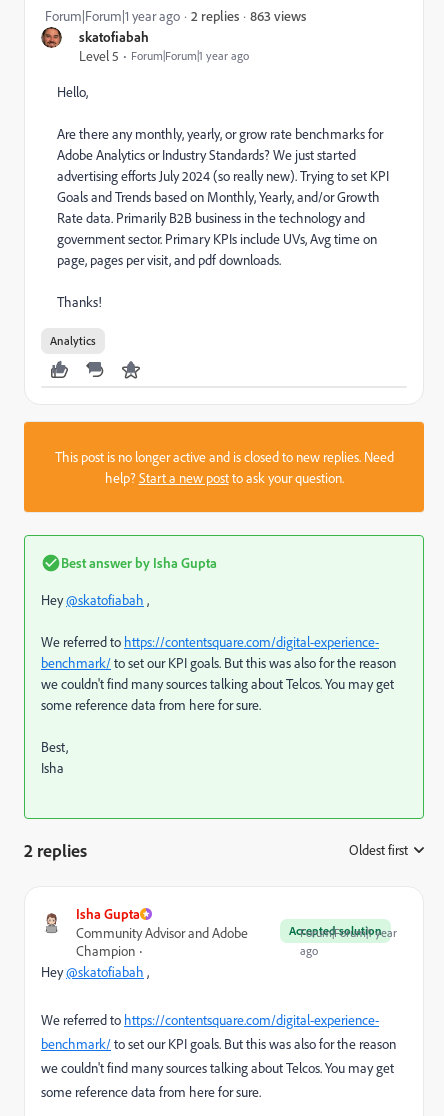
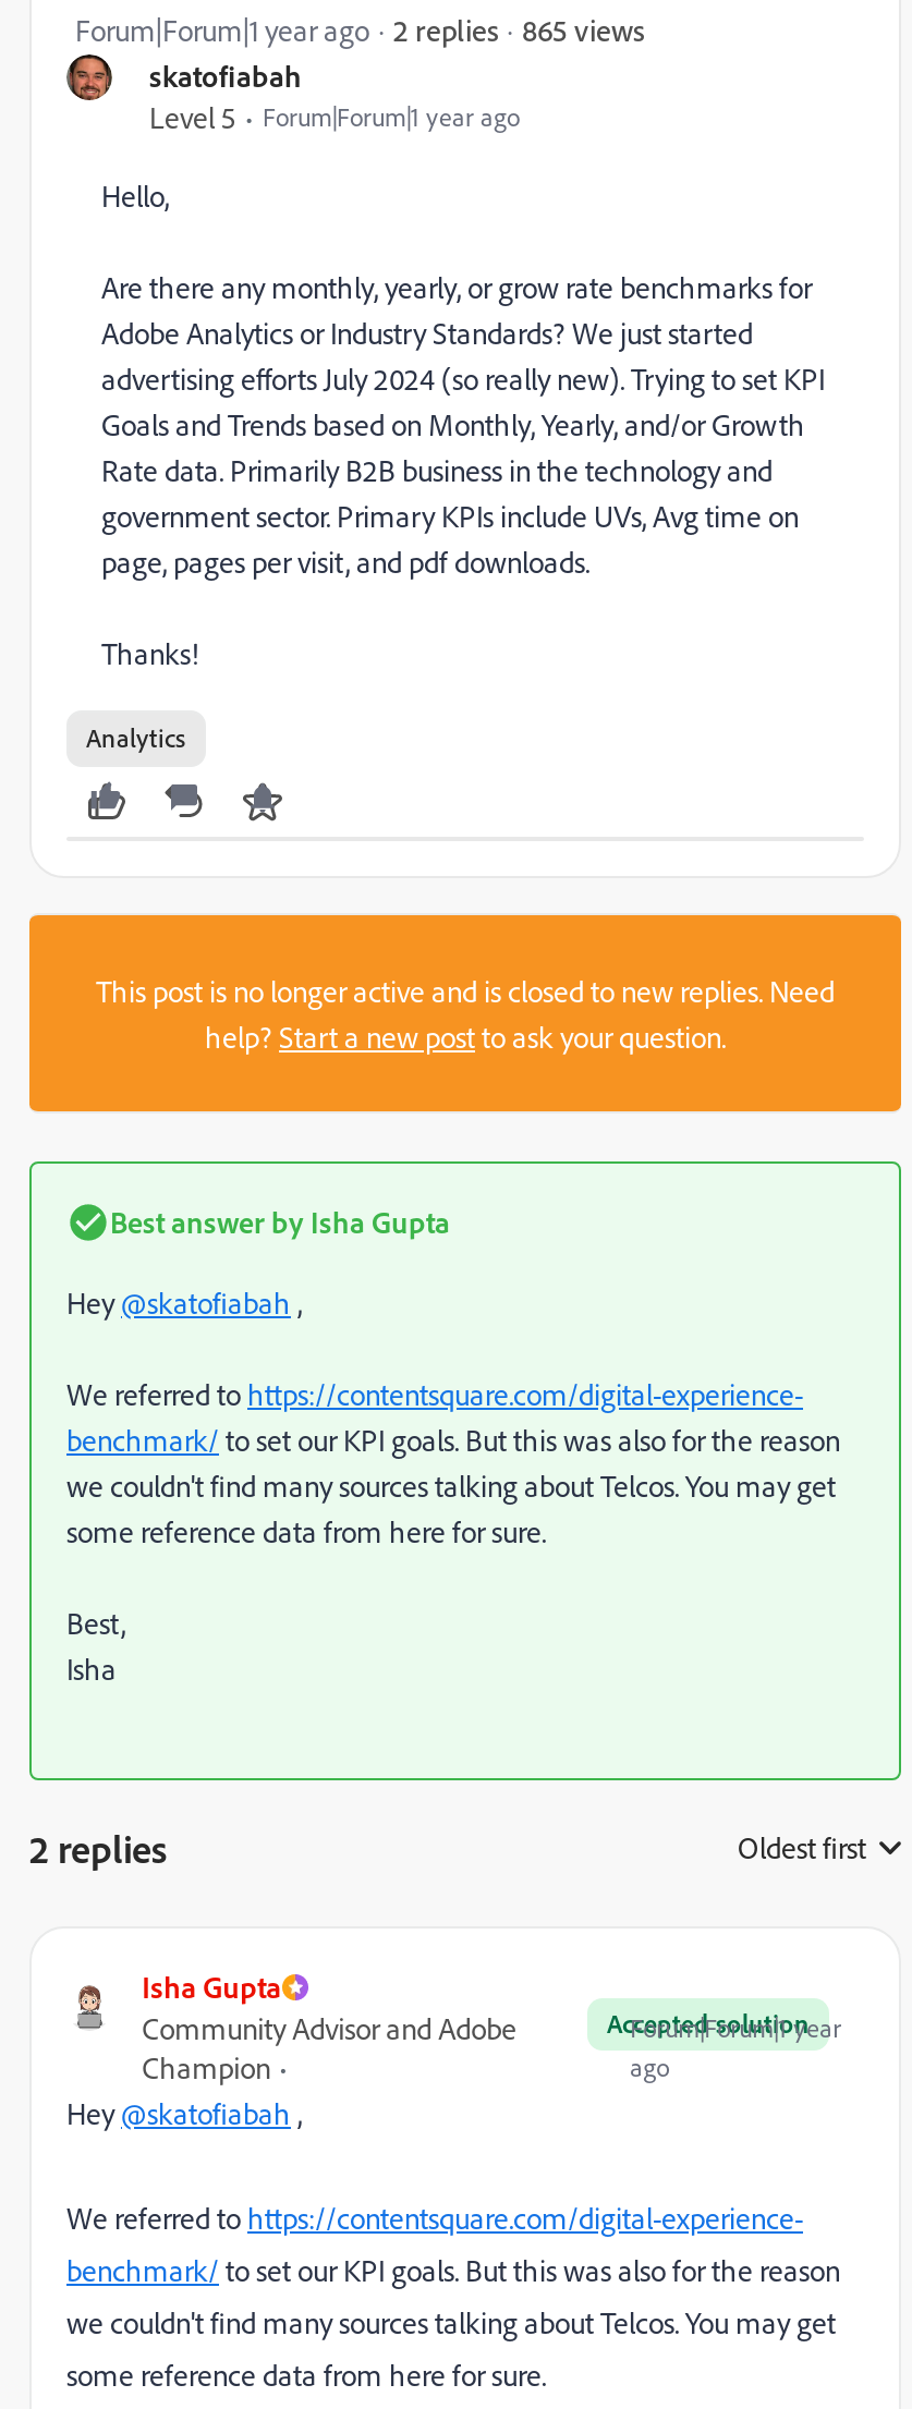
[250,6,306,23] 863 views -> [522,10,644,47] 865 views

